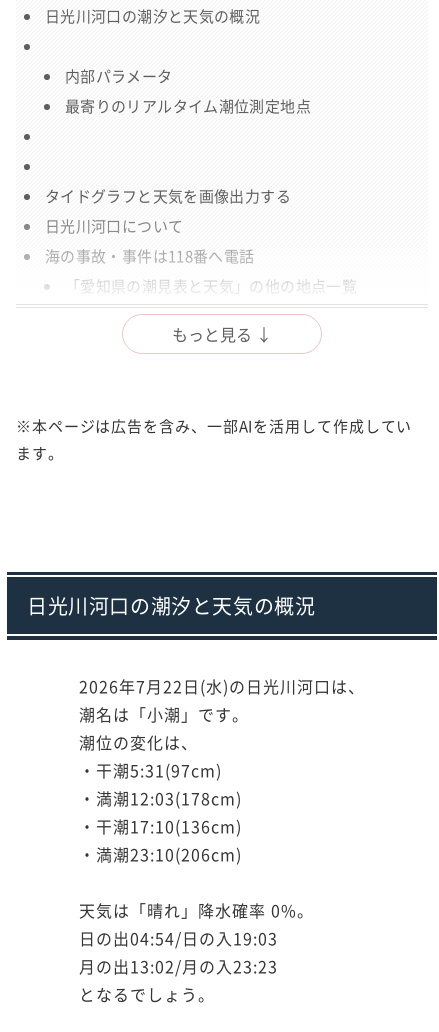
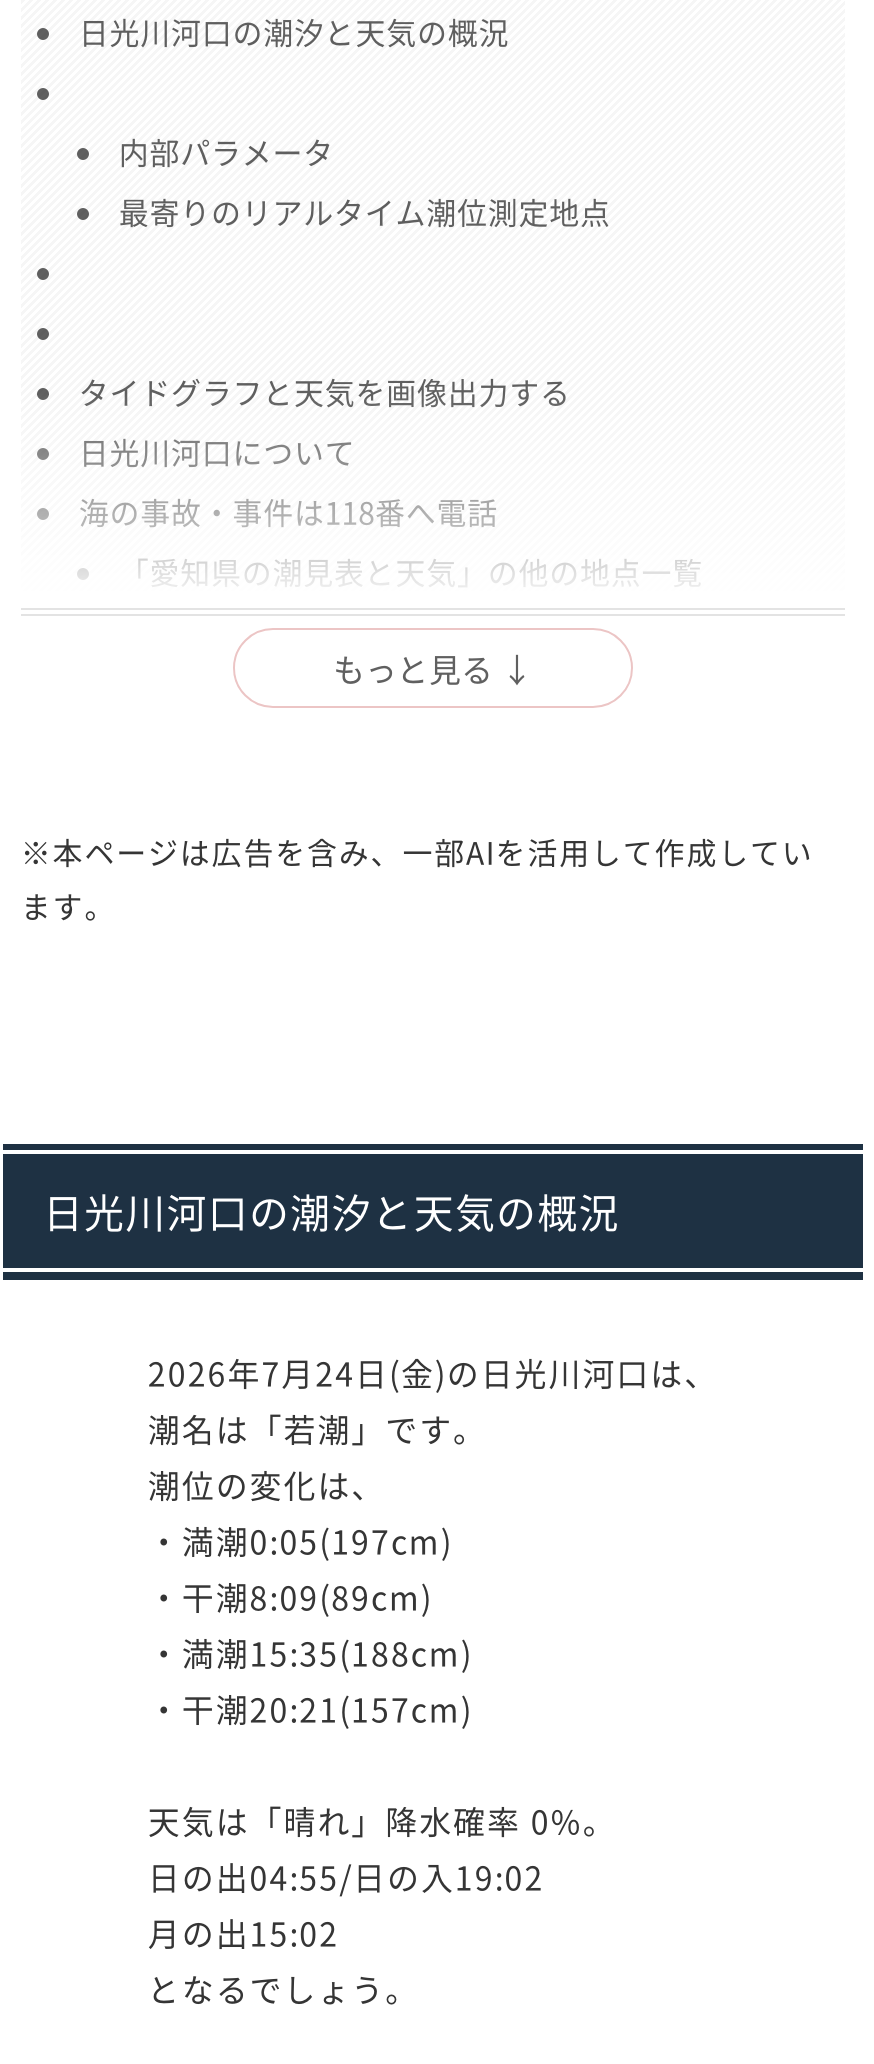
[79,674,365,698] 2026年7月22日(水)の日光川河口は、 -> [148,1348,718,1396] 2026年7月24日(金)の日光川河口は、
[79,702,249,726] 潮名は「小潮」です。 -> [148,1404,487,1452] 潮名は「若潮」です。
[79,758,222,782] ・干潮5:31(97cm) -> [148,1516,453,1564] ・満潮0:05(197cm)
[79,786,242,810] ・満潮12:03(178cm) -> [148,1572,433,1620] ・干潮8:09(89cm)
[79,814,242,838] ・干潮17:10(136cm) -> [148,1628,473,1676] ・満潮15:35(188cm)
[79,842,242,866] ・満潮23:10(206cm) -> [148,1684,473,1732] ・干潮20:21(157cm)
[79,926,278,978] 日の出04:54/日の入19:03 | 月の出13:02/月の入23:23 -> [148,1852,544,1956] 日の出04:55/日の入19:02 | 月の出15:02

